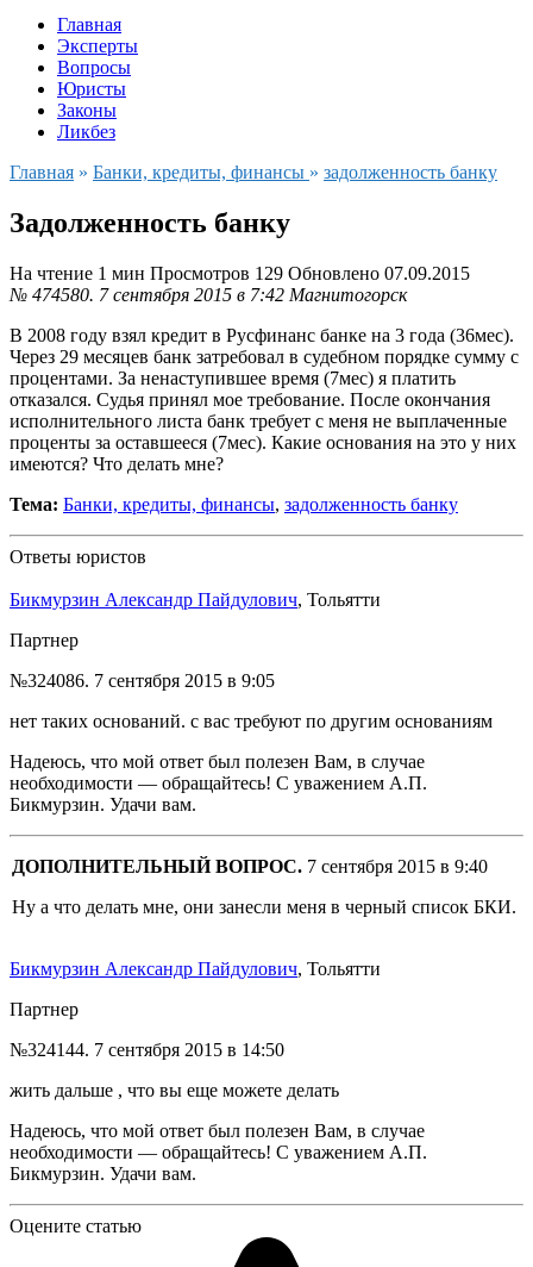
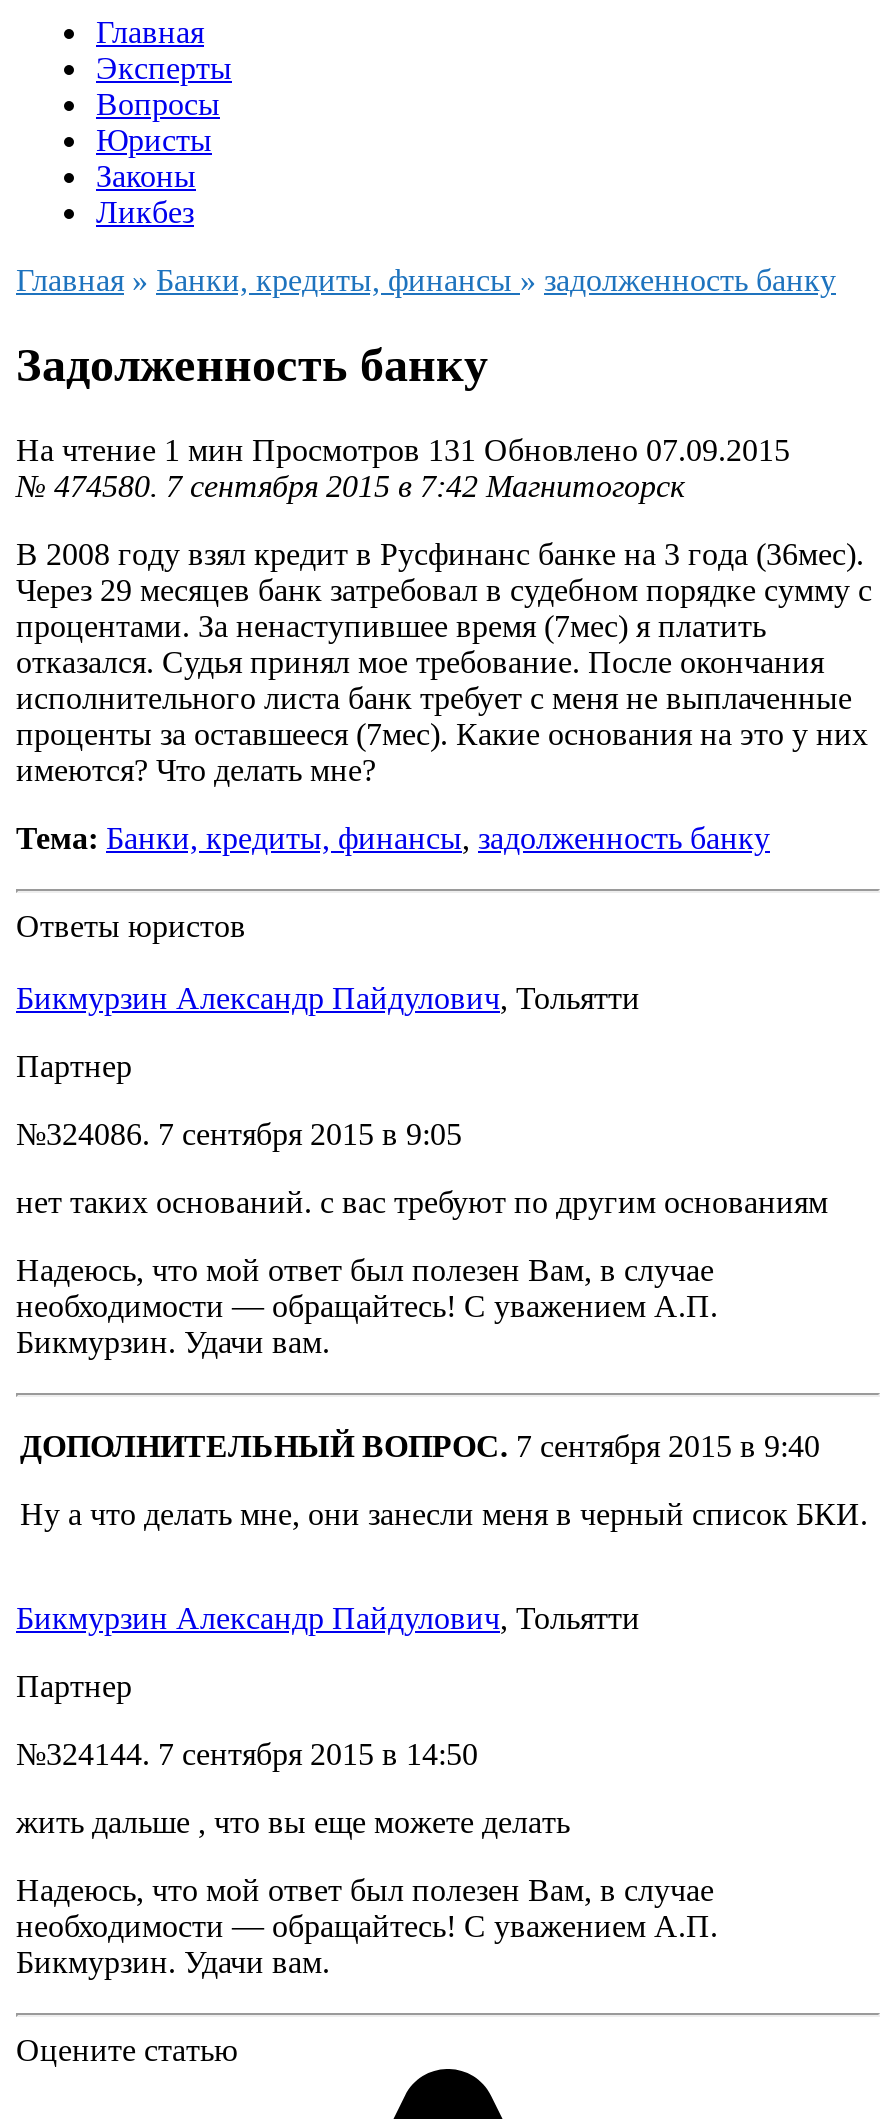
[10,263,470,283] На чтение 1 мин Просмотров 129 Обновлено 07.09.2015 -> [16,433,790,467] На чтение 1 мин Просмотров 131 Обновлено 07.09.2015

